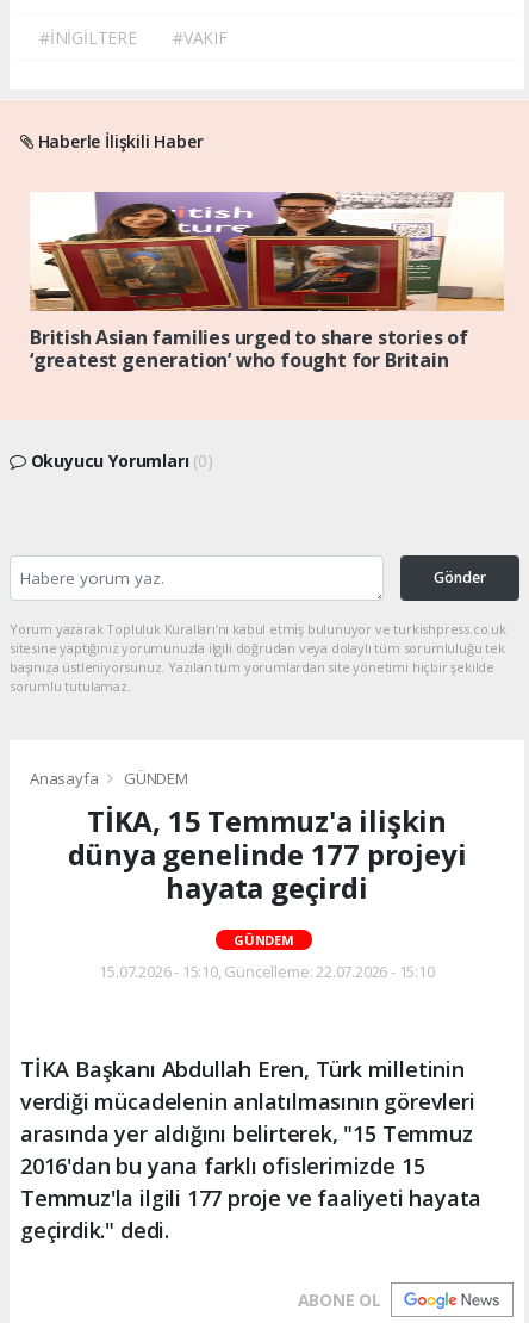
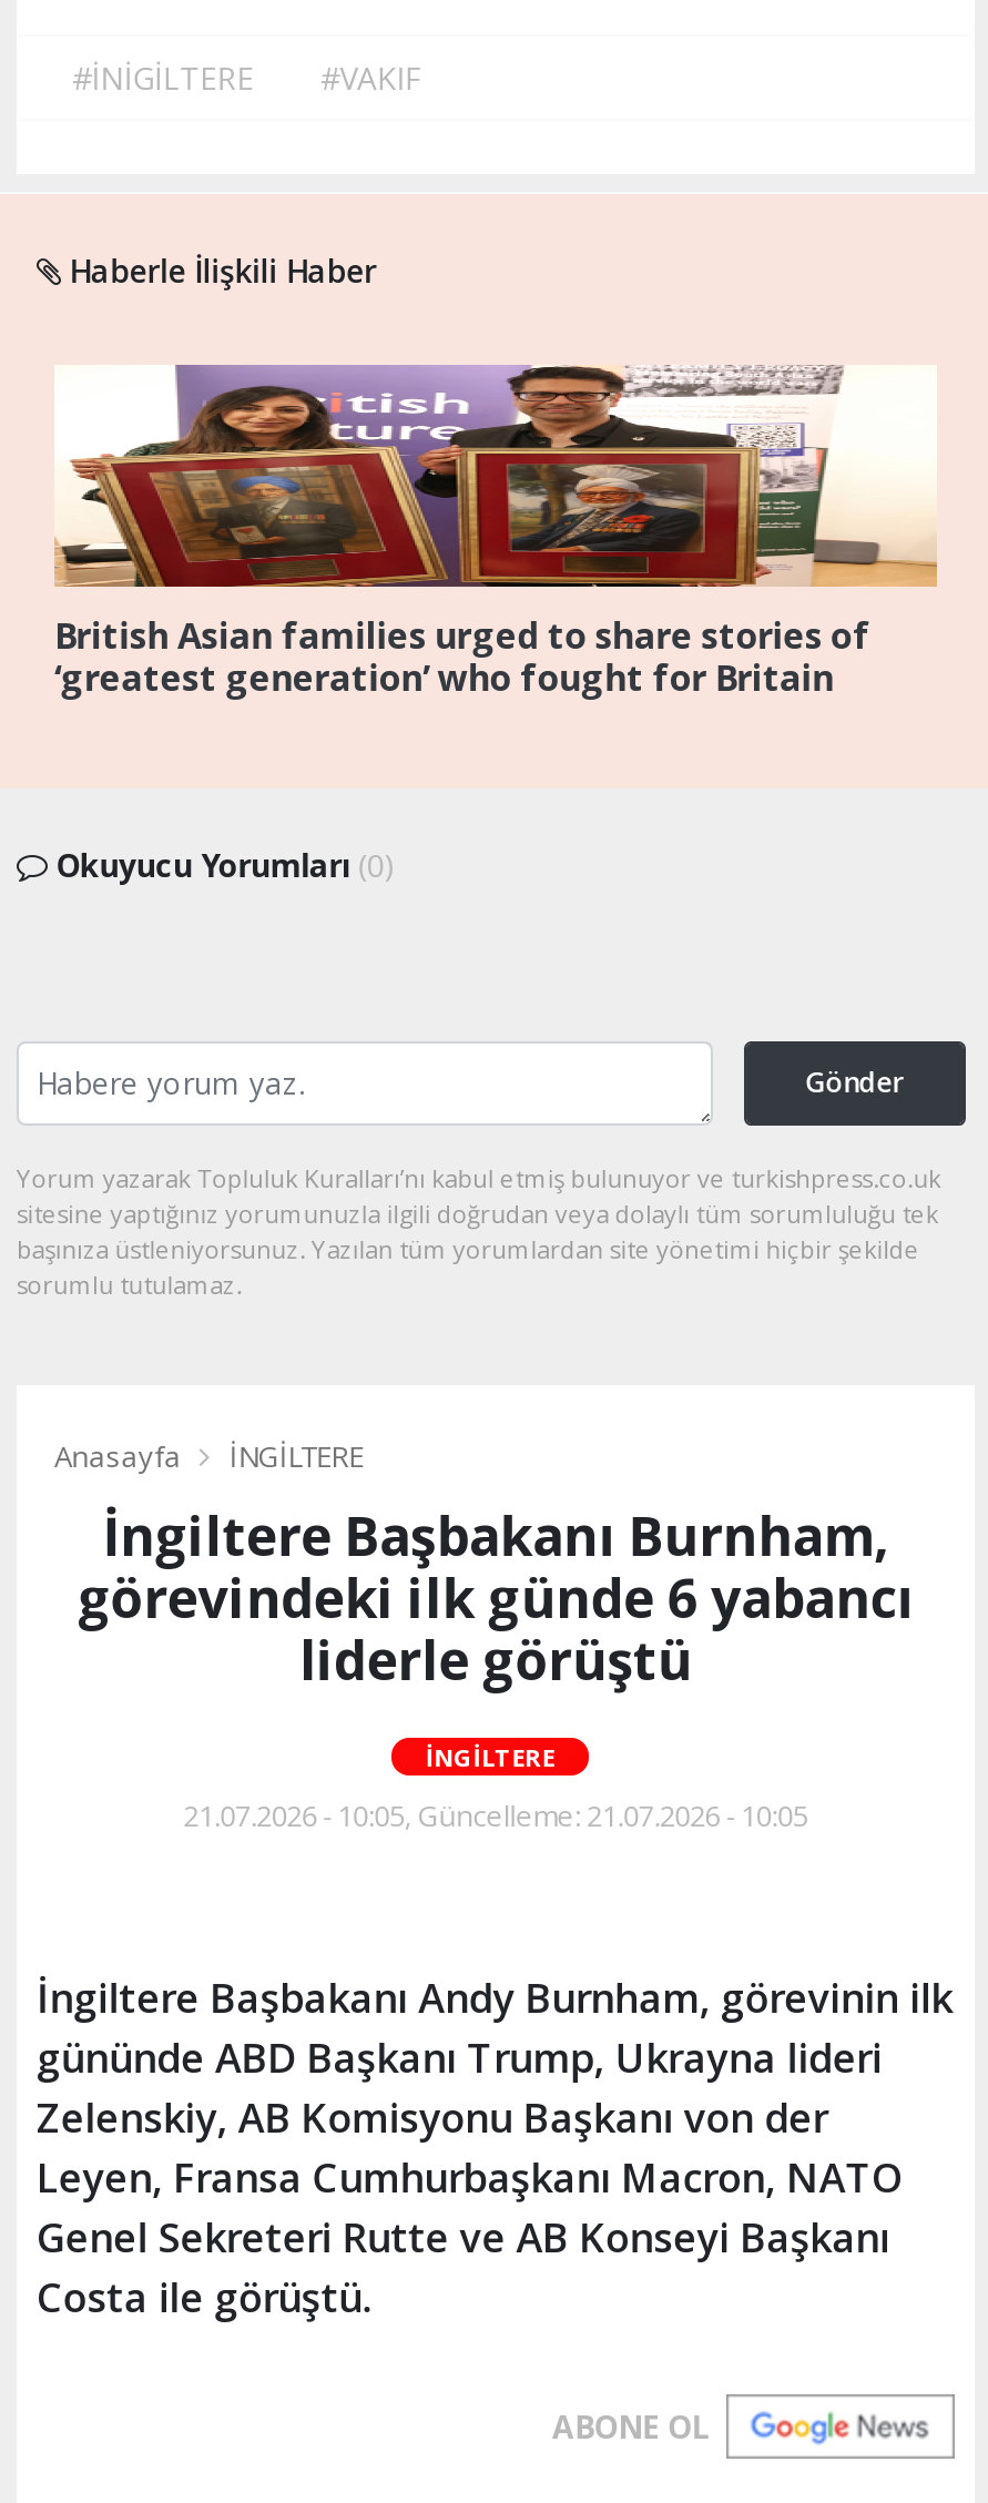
[67,767,466,907] GÜNDEM | TİKA, 15 Temmuz'a ilişkin | dünya genelinde 177 projeyi | hayata geçirdi -> [78,1435,914,1695] İNGİLTERE | İngiltere Başbakanı Burnham, | görevindeki ilk günde 6 yabancı | liderle görüştü
[234,931,294,948] GÜNDEM -> [426,1739,555,1773] İNGİLTERE
[99,960,435,982] 15.07.2026 - 15:10, Güncelleme: 22.07.2026 - 15:10 -> [184,1795,808,1835] 21.07.2026 - 10:05, Güncelleme: 21.07.2026 - 10:05
[20,1054,482,1244] TİKA Başkanı Abdullah Eren, Türk milletinin | verdiği mücadelenin anlatılmasının görevleri | arasında yer aldığını belirterek, "15 Temmuz | 2016'dan bu yana farklı ofislerimizde 15 | Temmuz'la ilgili 177 proje ve faaliyeti hayata | geçirdik." dedi. -> [37,1970,953,2323] İngiltere Başbakanı Andy Burnham, görevinin ilk | gününde ABD Başkanı Trump, Ukrayna lideri | Zelenskiy, AB Komisyonu Başkanı von der | Leyen, Fransa Cumhurbaşkanı Macron, NATO | Genel Sekreteri Rutte ve AB Konseyi Başkanı | Costa ile görüştü.

